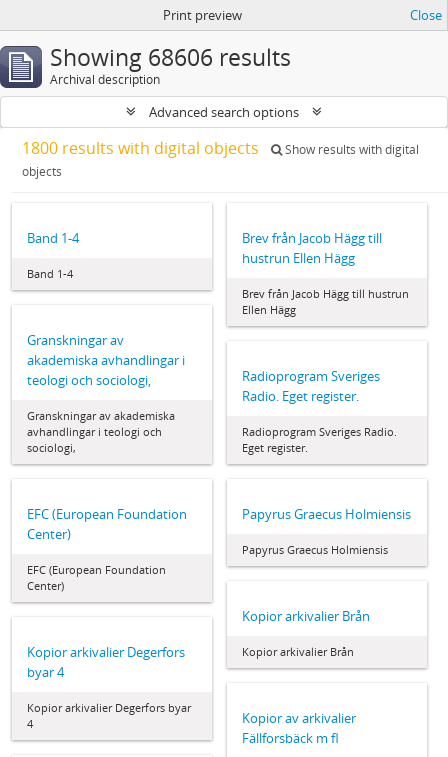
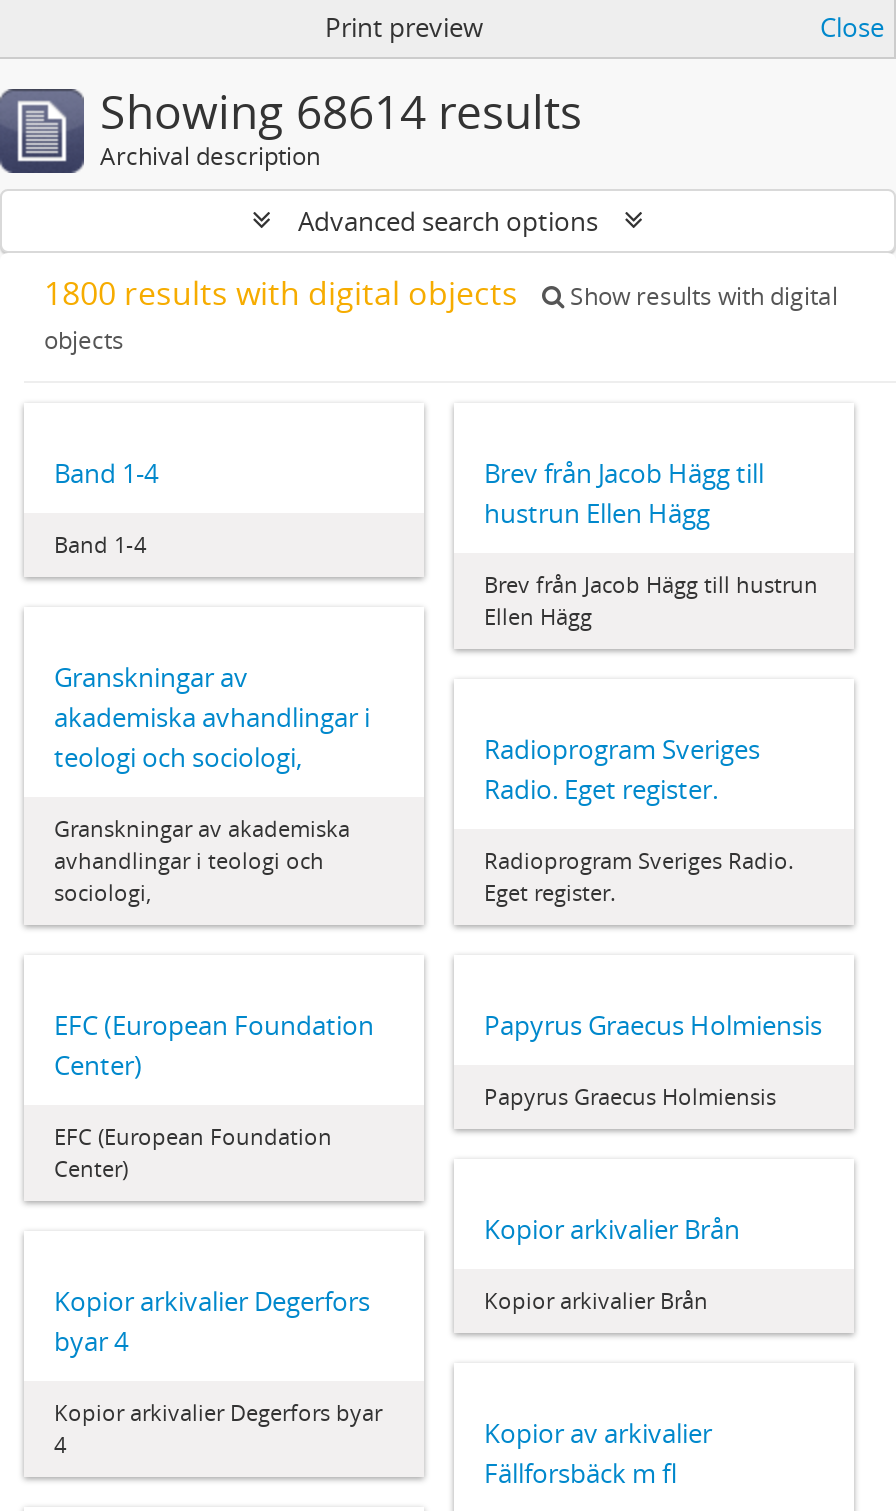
[50,42,291,73] Showing 68606 results -> [100,81,582,143] Showing 68614 results

